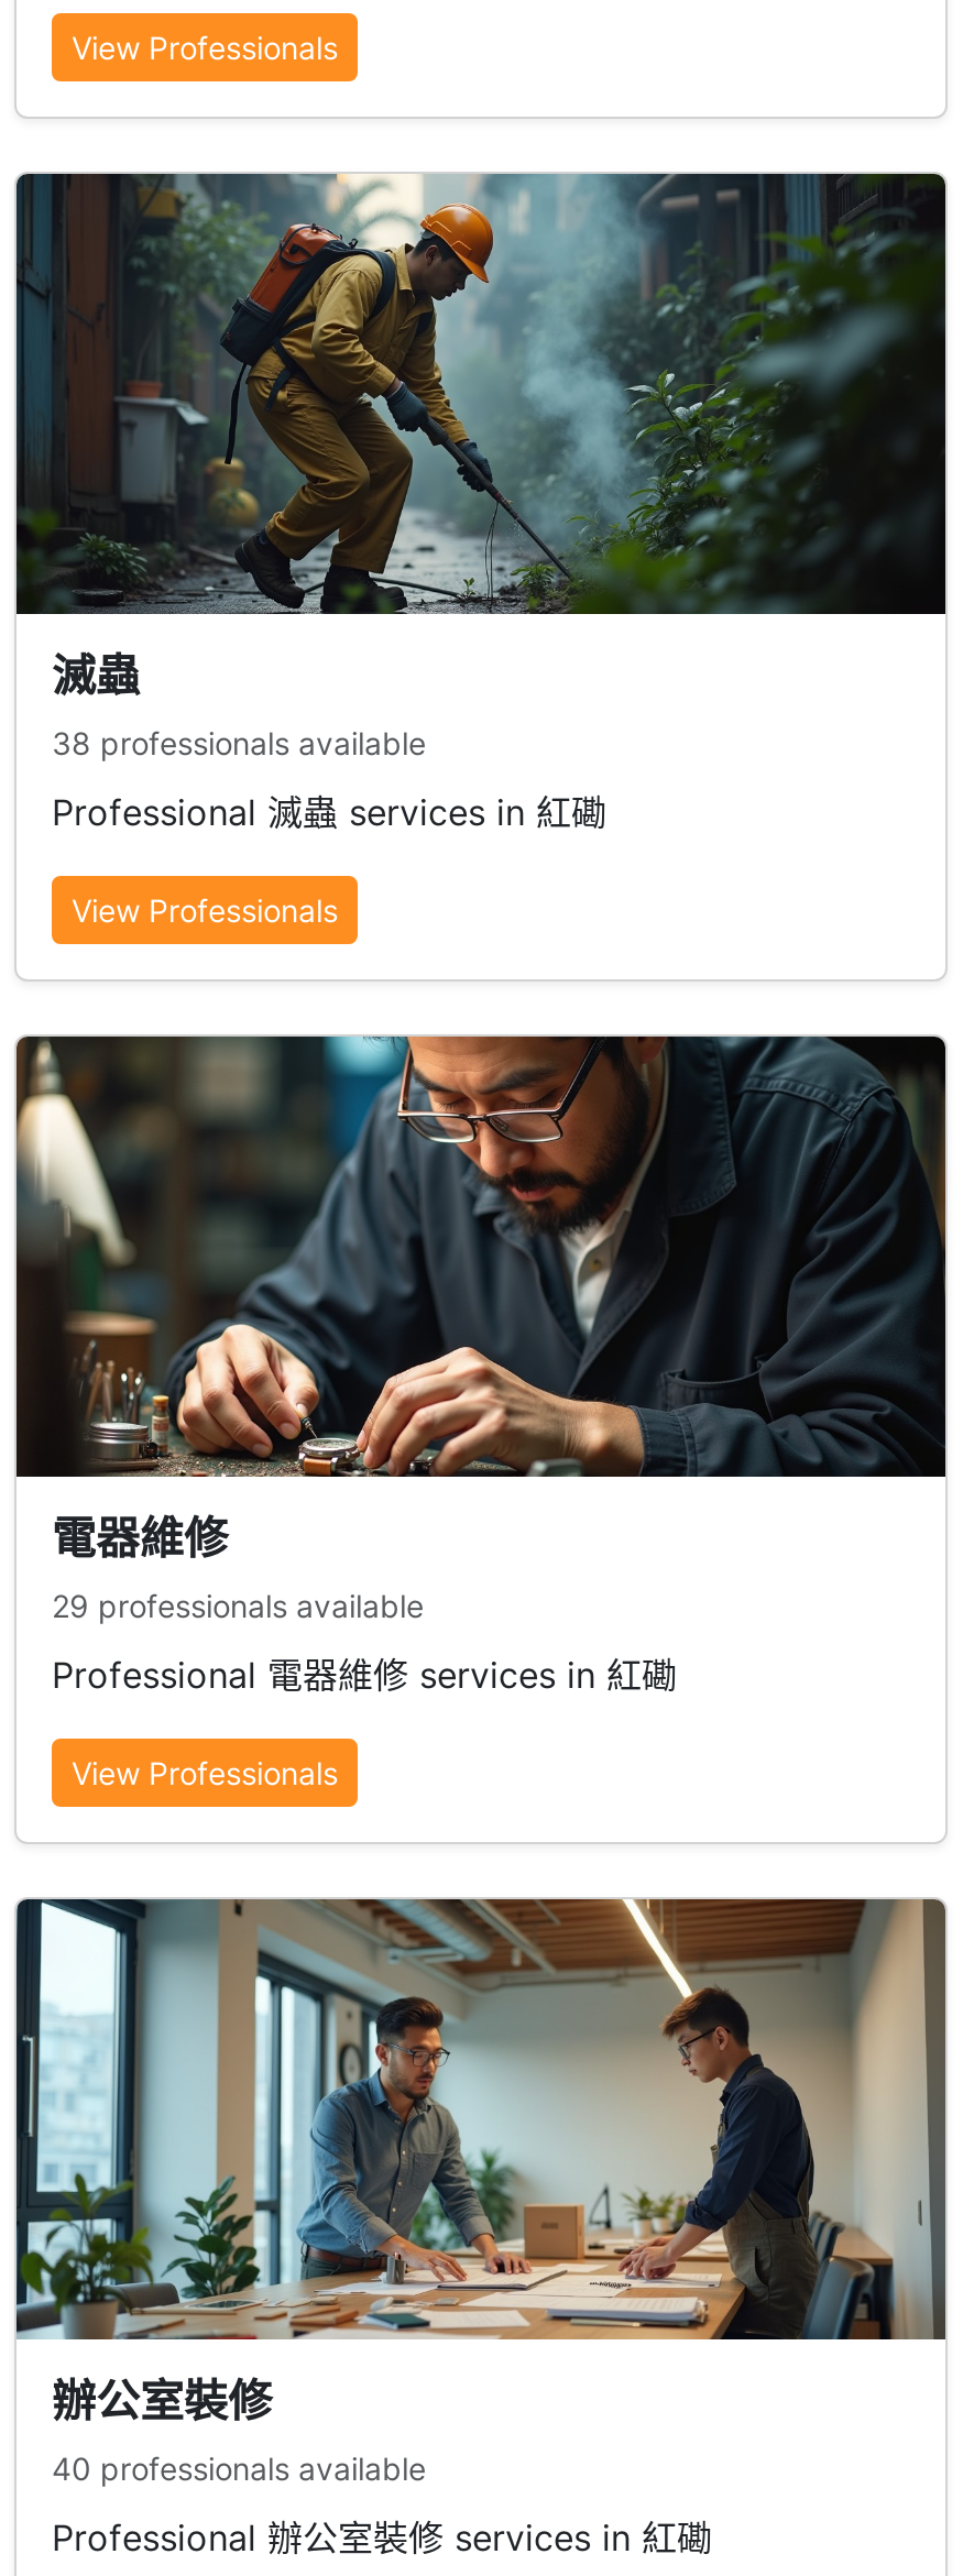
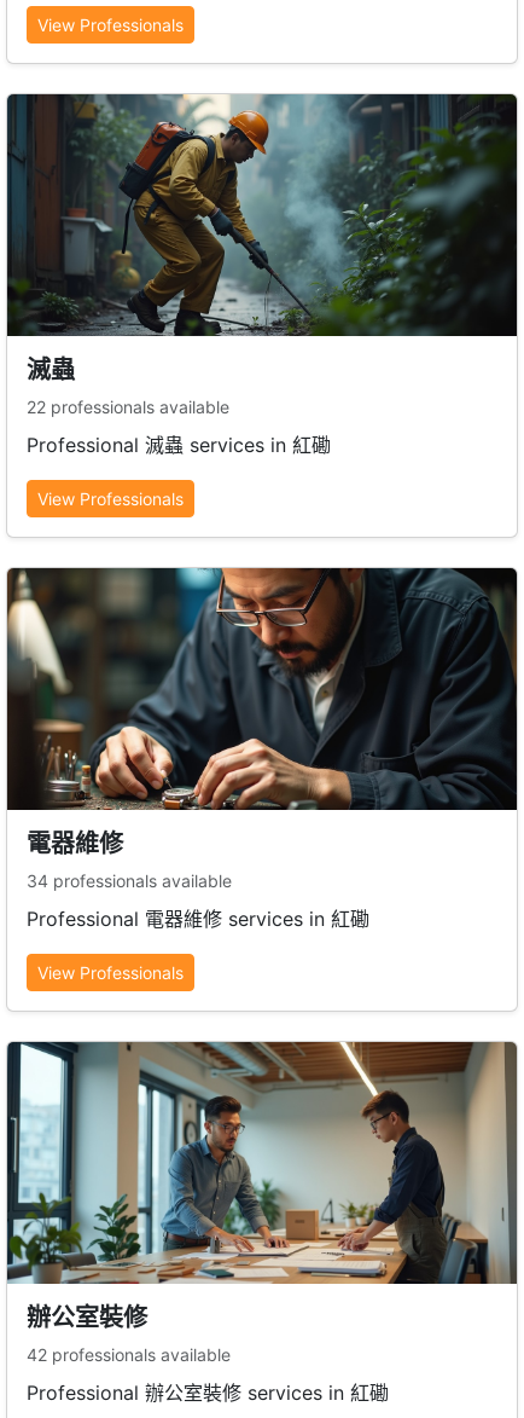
[52,724,426,761] 38 professionals available -> [27,397,229,417] 22 professionals available
[52,1587,424,1624] 29 professionals available -> [27,870,232,891] 34 professionals available
[52,2449,426,2487] 40 professionals available -> [27,1344,231,1365] 42 professionals available

